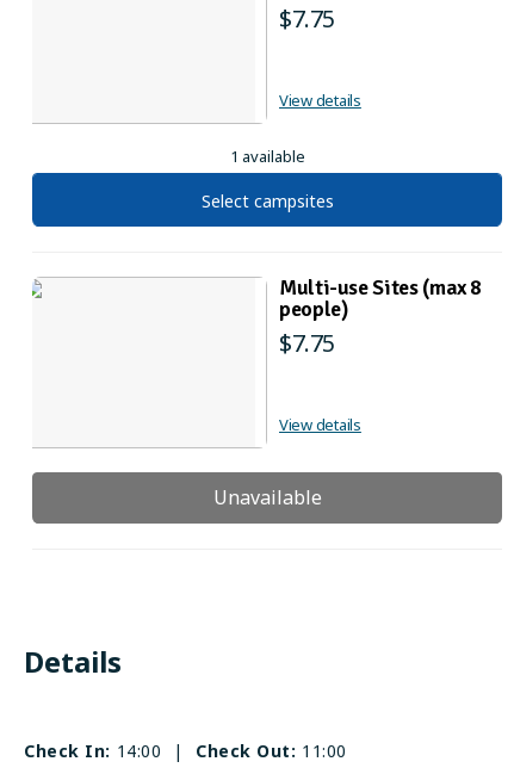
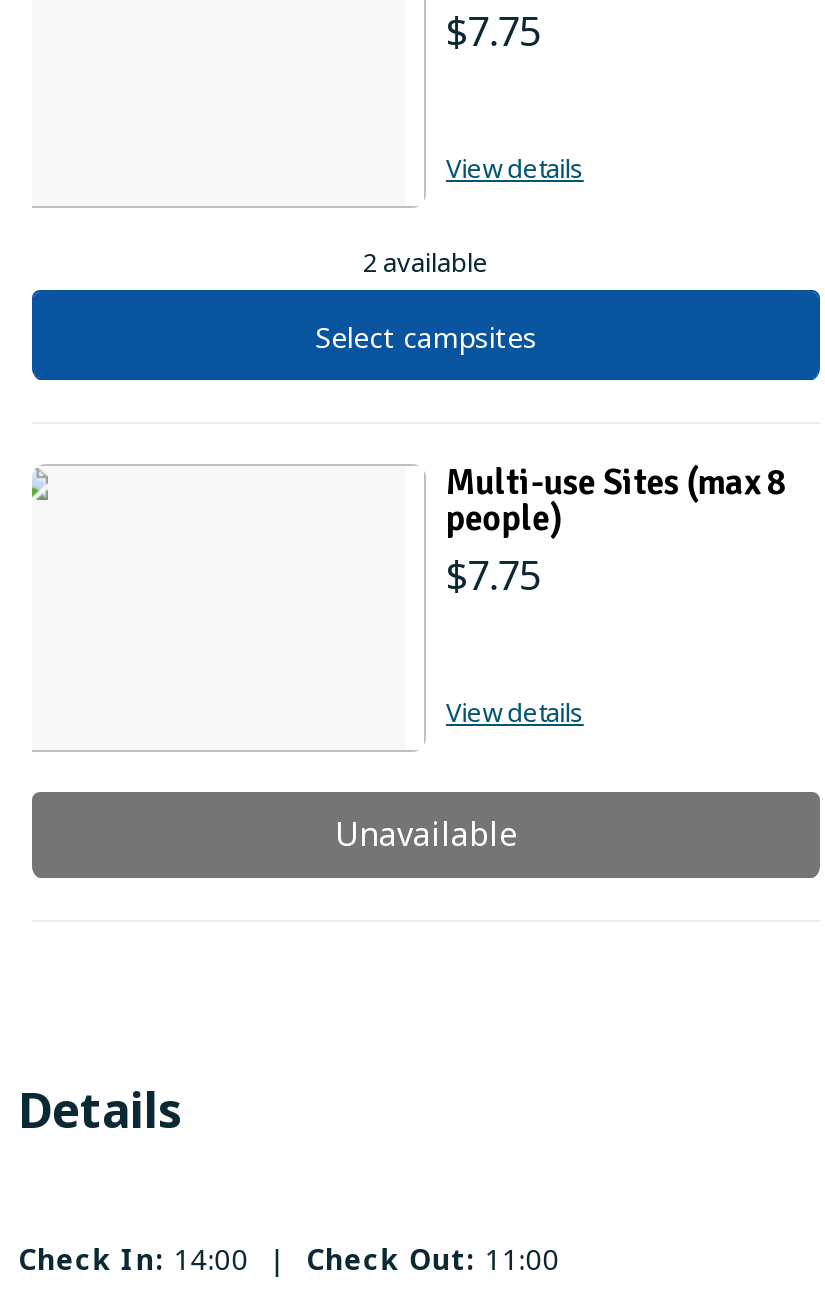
[230,146,305,167] 1 available -> [363,244,489,280] 2 available

